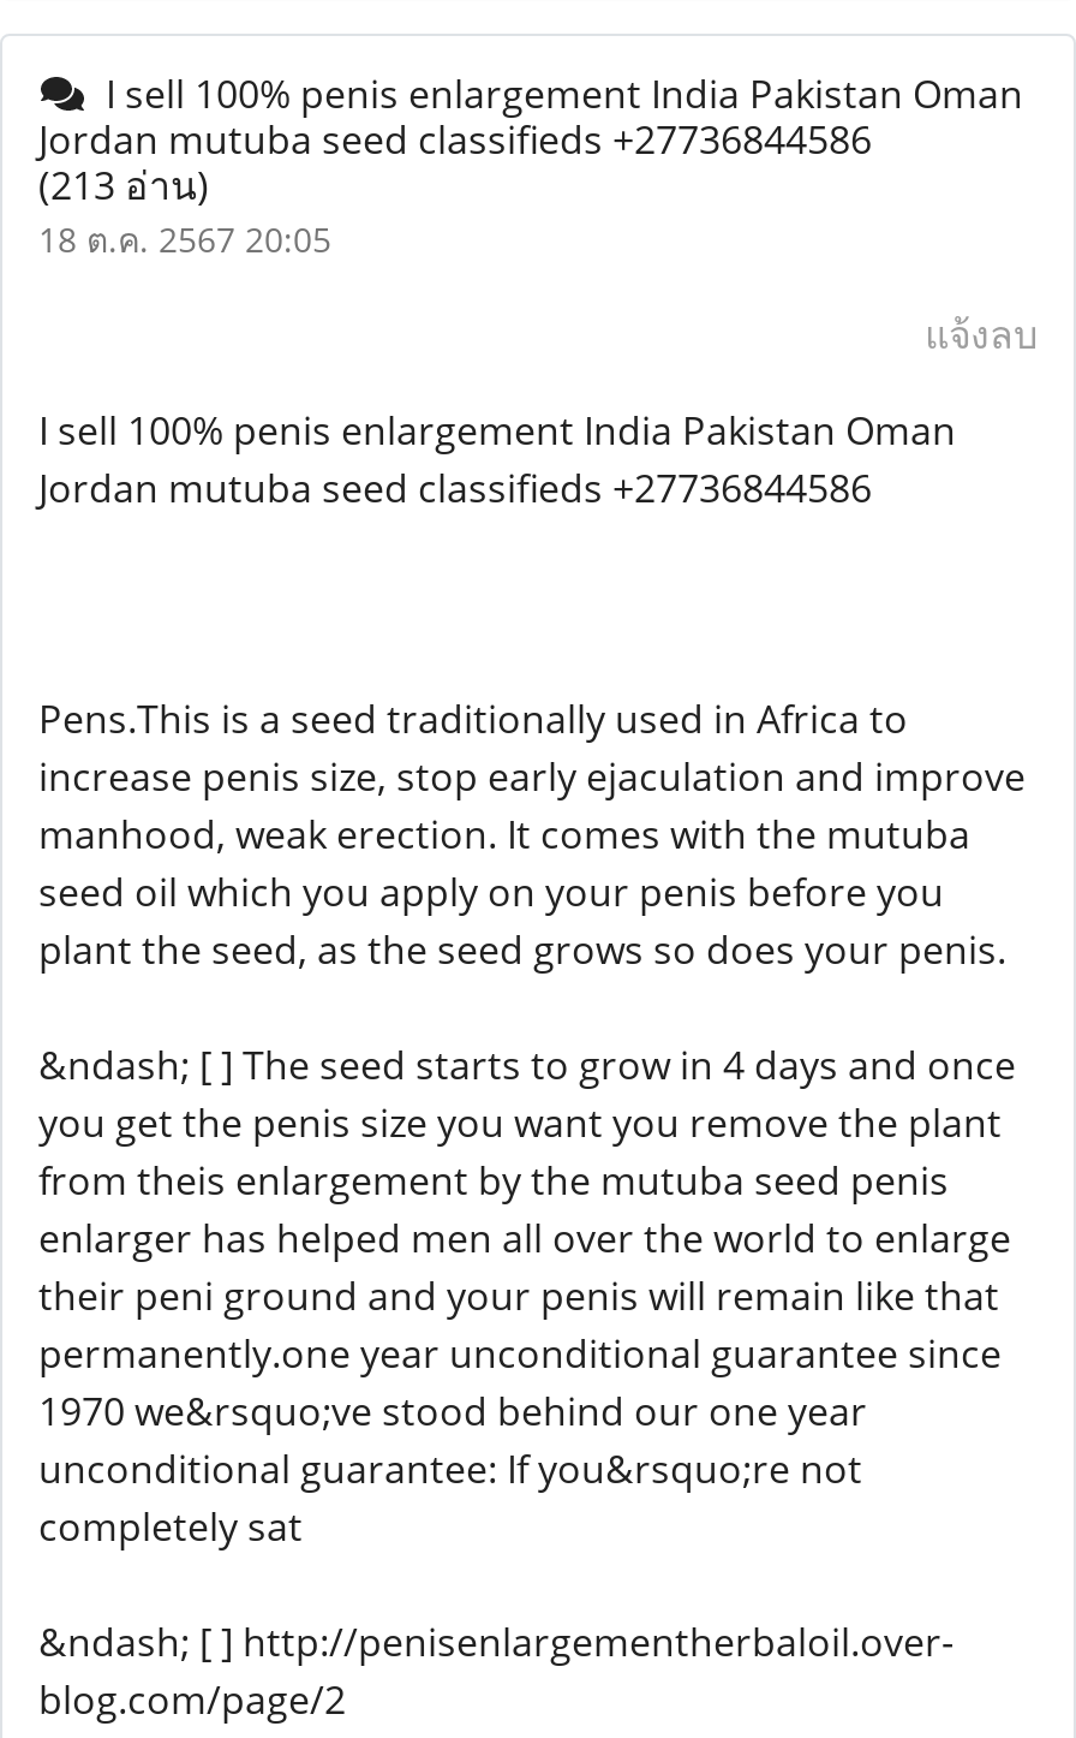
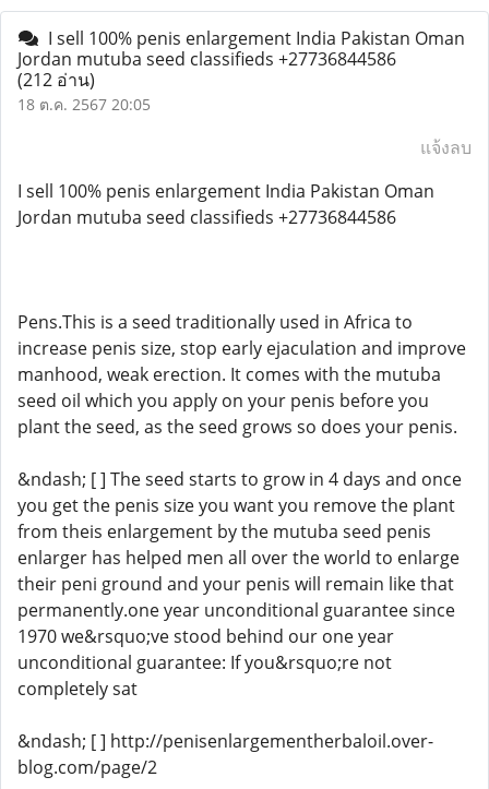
[38,159,209,212] (213 อ่าน) -> [17,68,95,92] (212 อ่าน)

